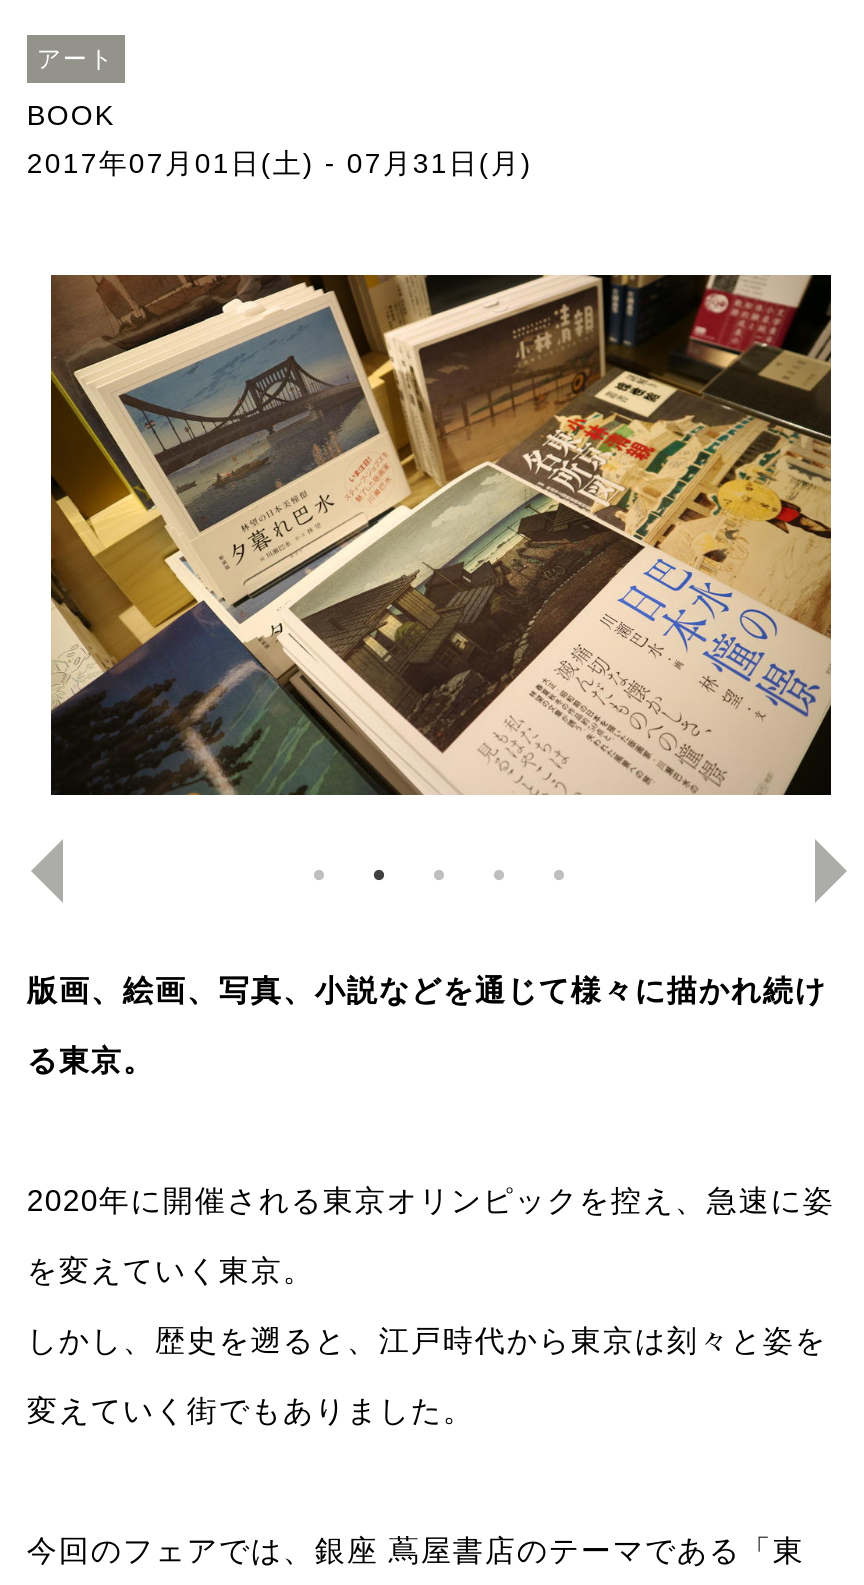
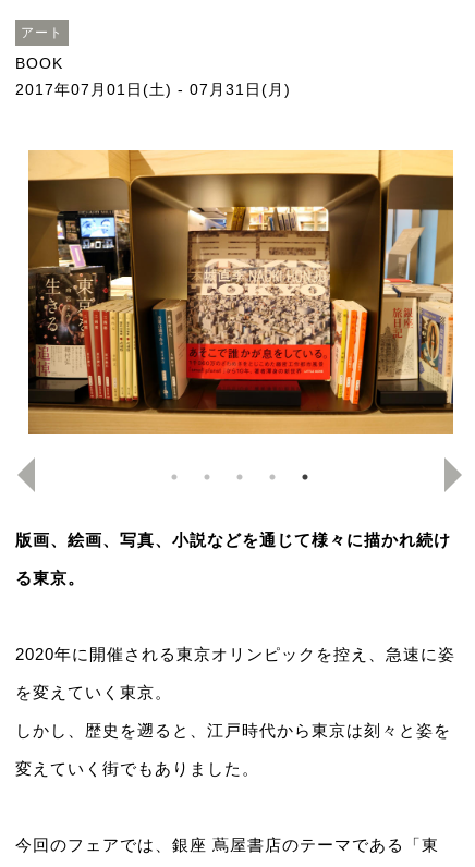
[49,273,833,797] [image] -> [27,149,454,435] [image]

